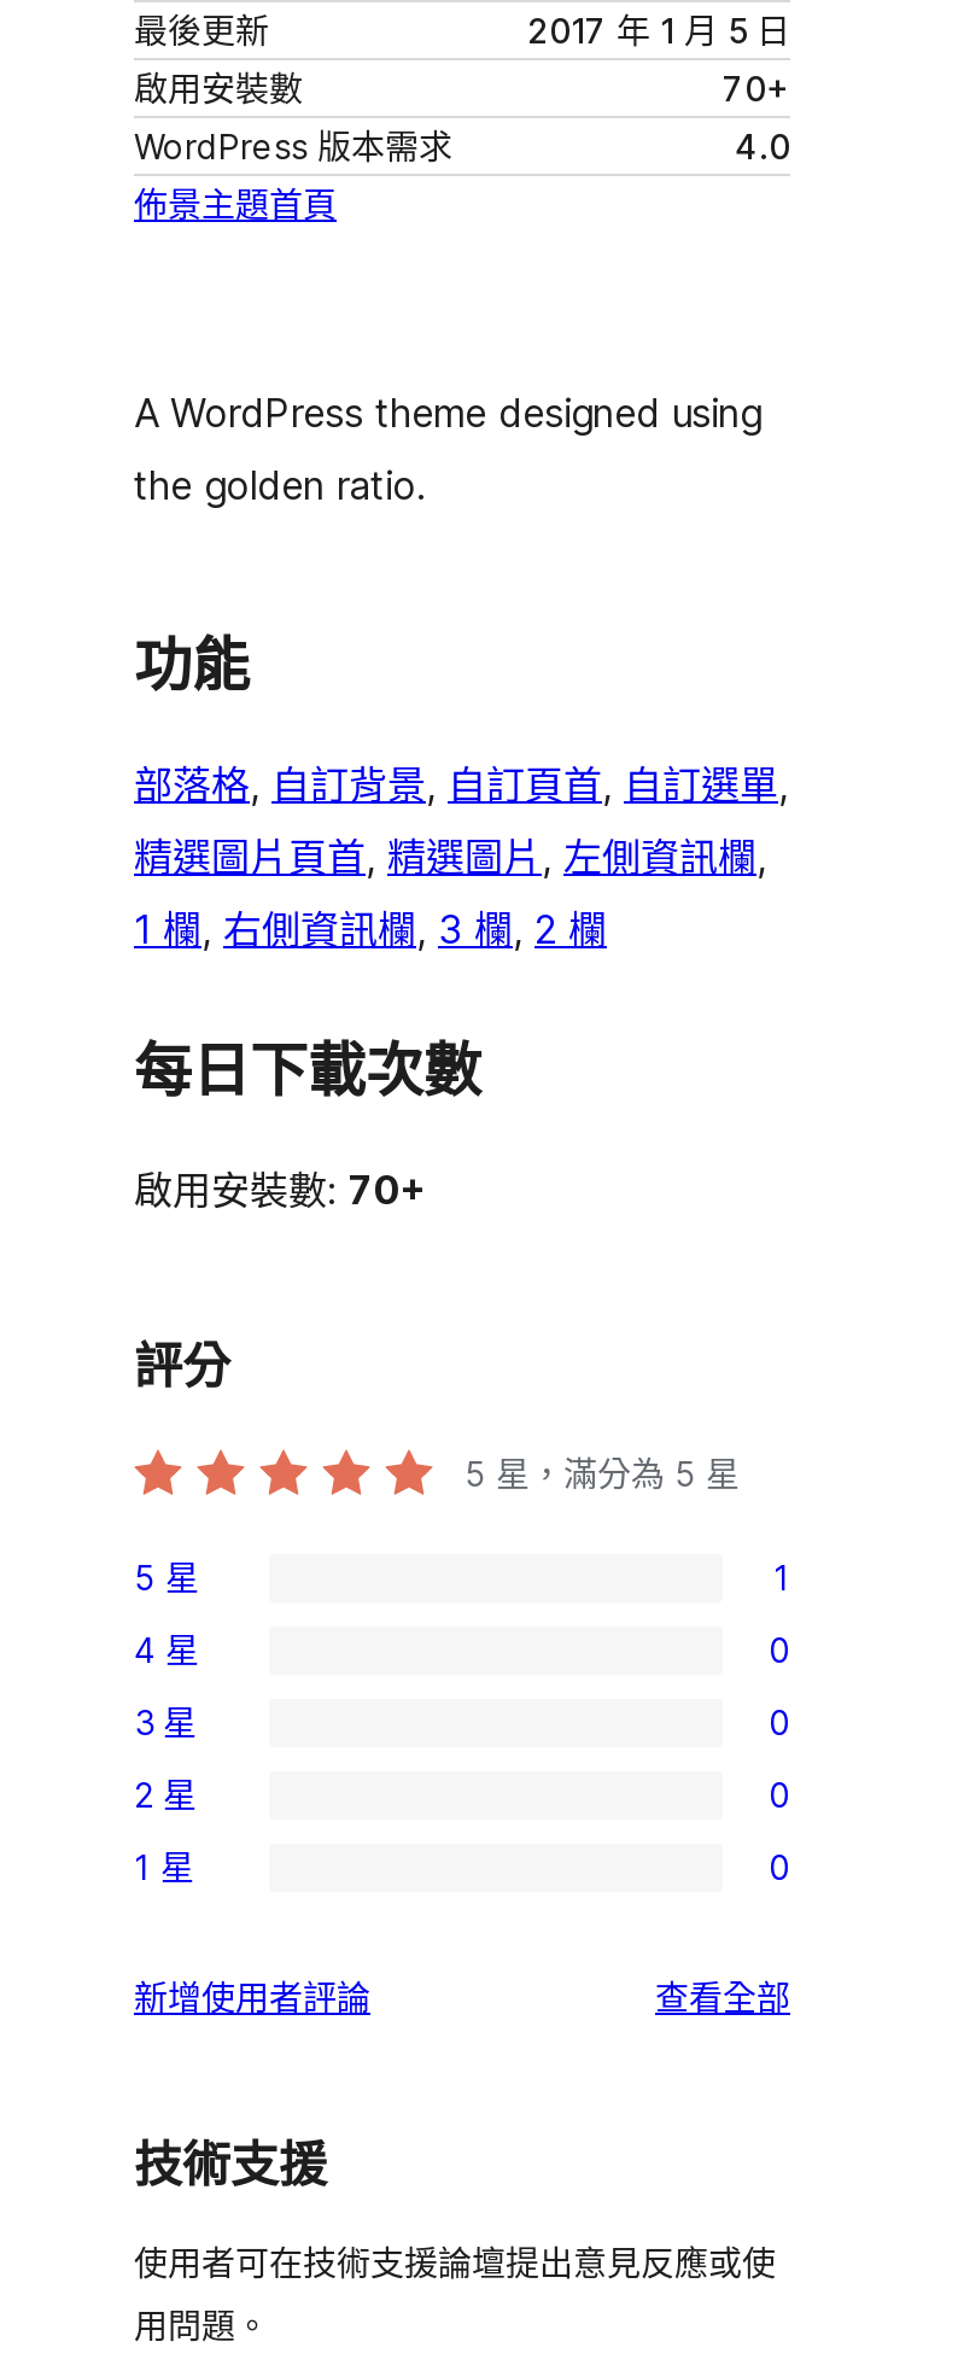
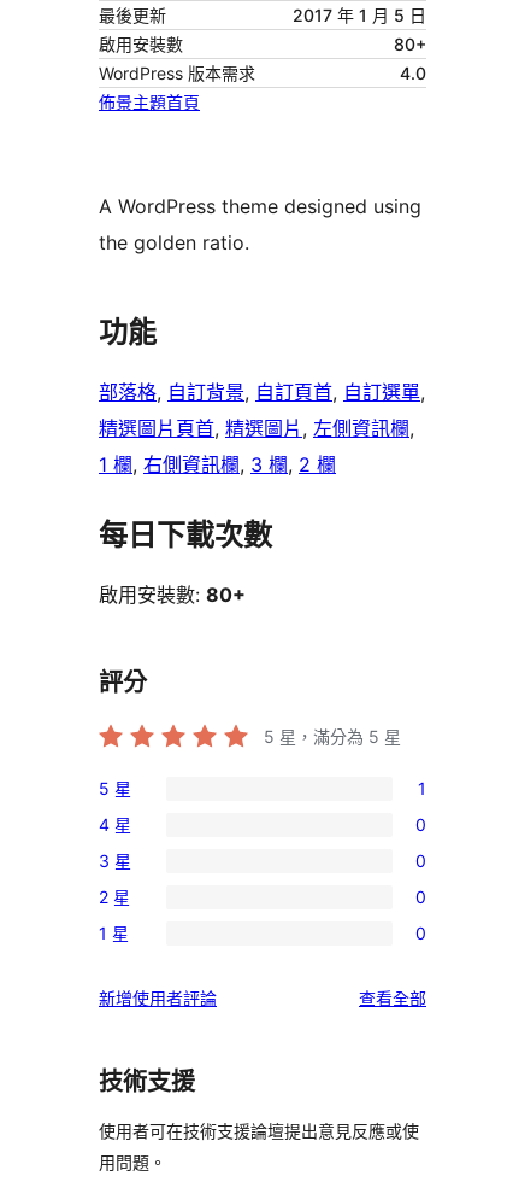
[723,68,790,109] 70+ -> [394,34,426,55] 80+
[134,1166,423,1214] 啟用安裝數: 70+ -> [99,583,246,607] 啟用安裝數: 80+

